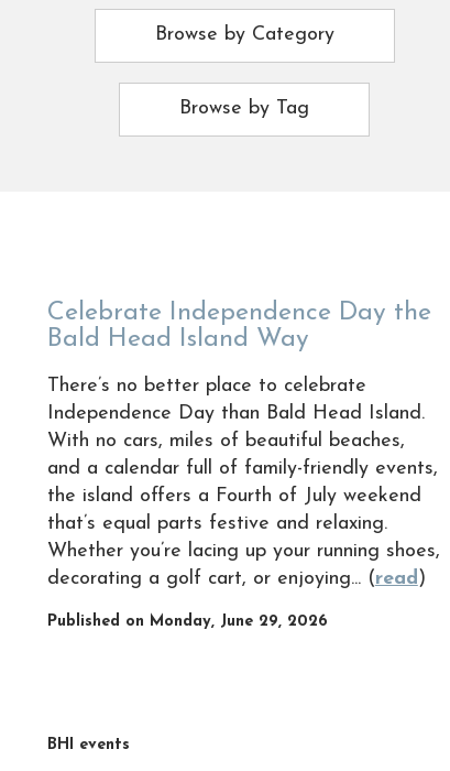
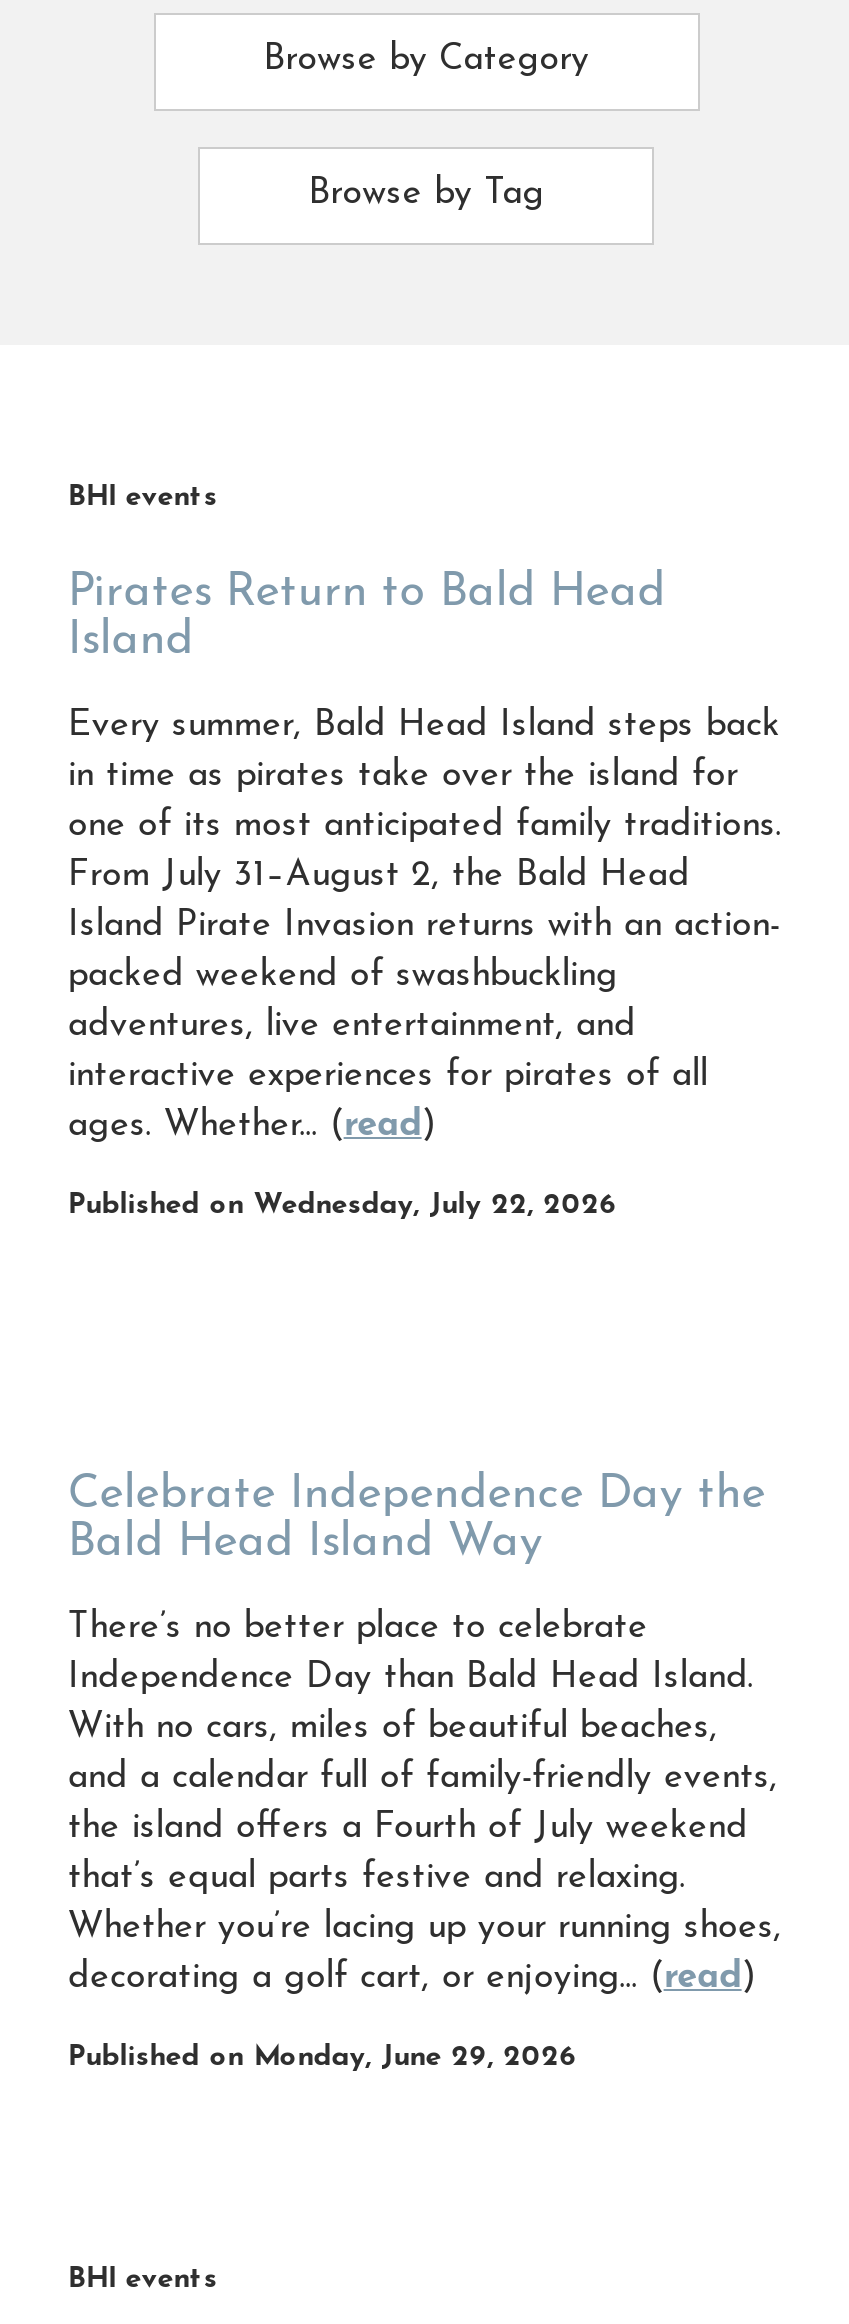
none -> [68,483,782,1220] BHI events | Pirates Return to Bald Head | Island | Every summer, Bald Head Island steps back | in time as pirates take over the island for | one of its most anticipated family traditions. | From July 31–August 2, the Bald Head | Island Pirate Invasion returns with an action- | packed weekend of swashbuckling | adventures, live entertainment, and | interactive experiences for pirates of all | ages. Whether... (read) | Published on Wednesday, July 22, 2026

